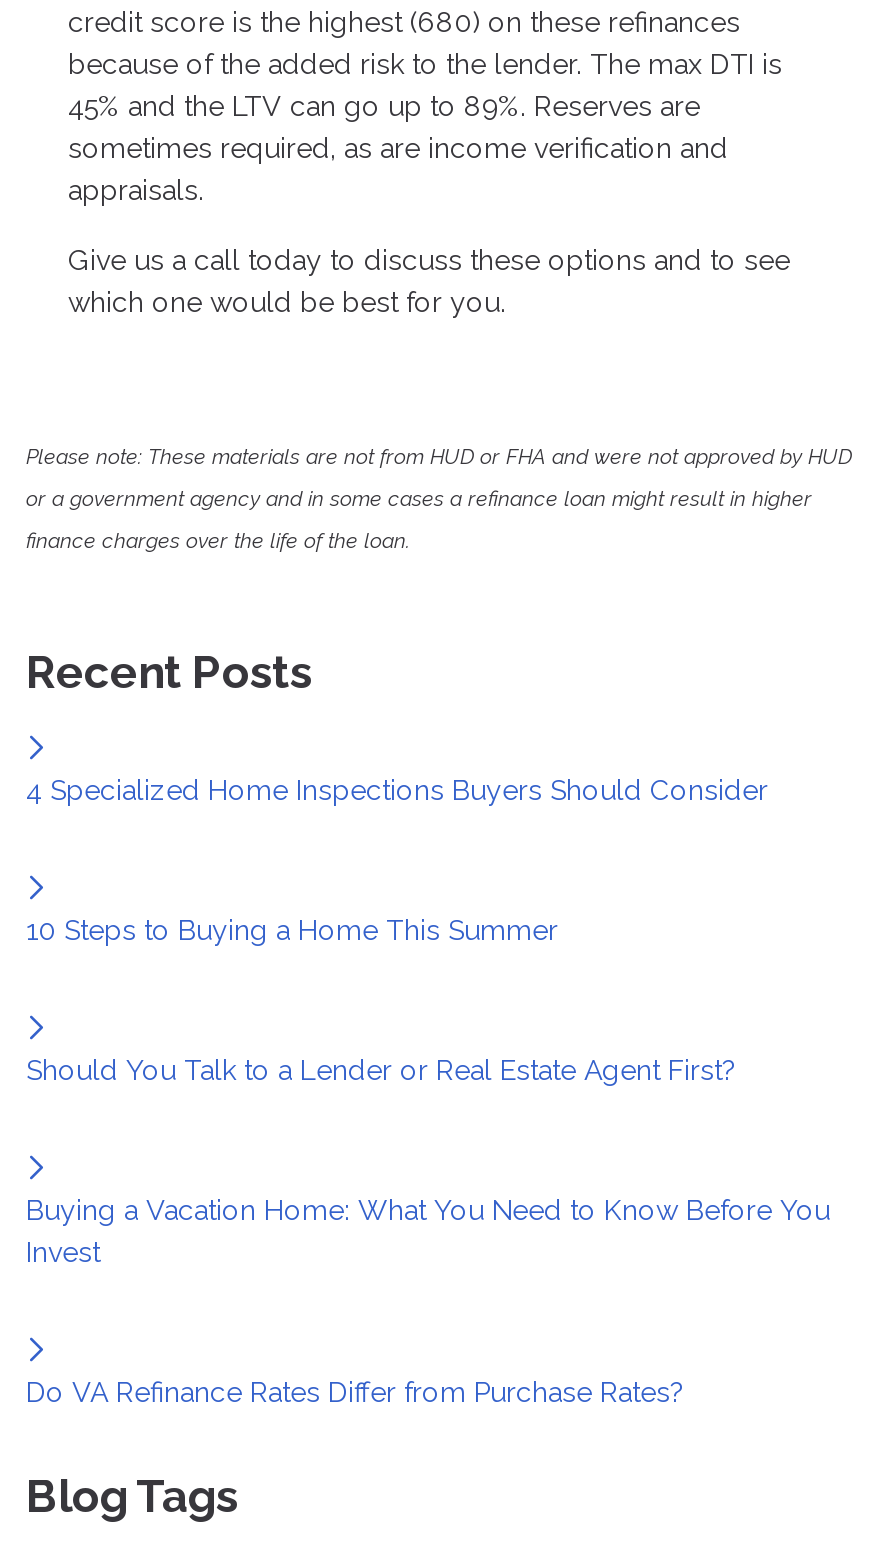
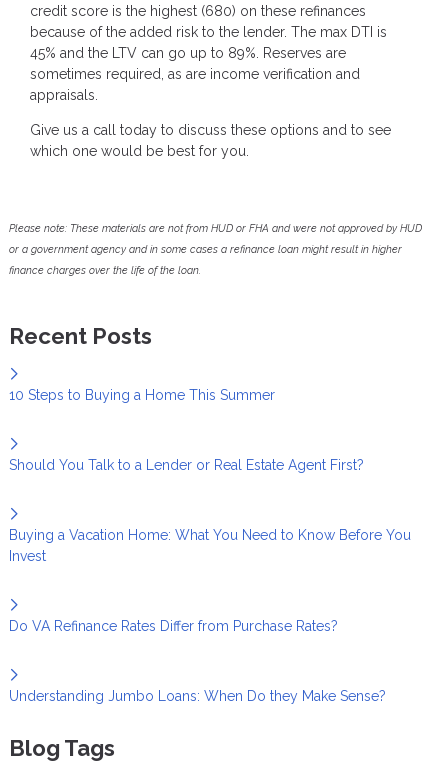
[26,775,768,807] 4 Specialized Home Inspections Buyers Should Consider -> none
moved [26,915,830,1409] -> [9,387,411,634]: 10 Steps to Buying a Home This Summer | Should You Talk to a Lender or Real Estate Agent First? | Buying a Vacation Home: What You Need to Know Before You | Invest | Do VA Refinance Rates Differ from Purchase Rates?
none -> [9,688,386,704] Understanding Jumbo Loans: When Do they Make Sense?

